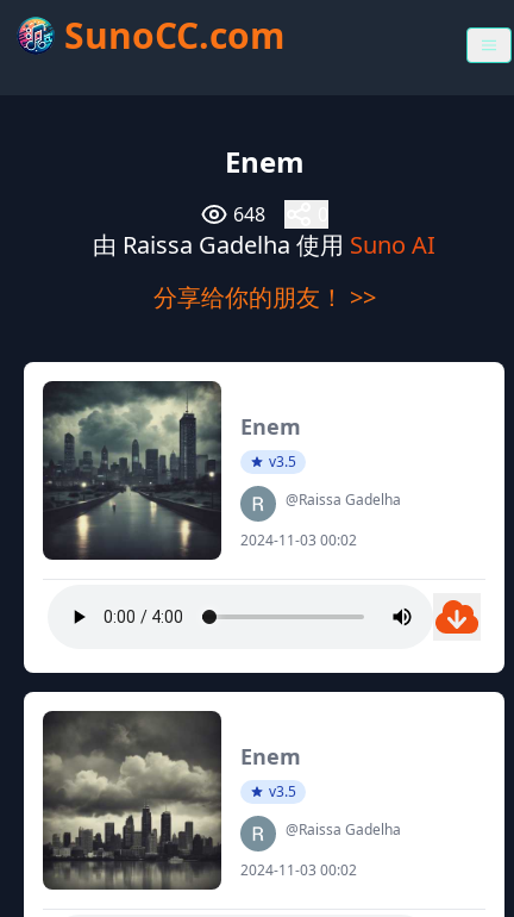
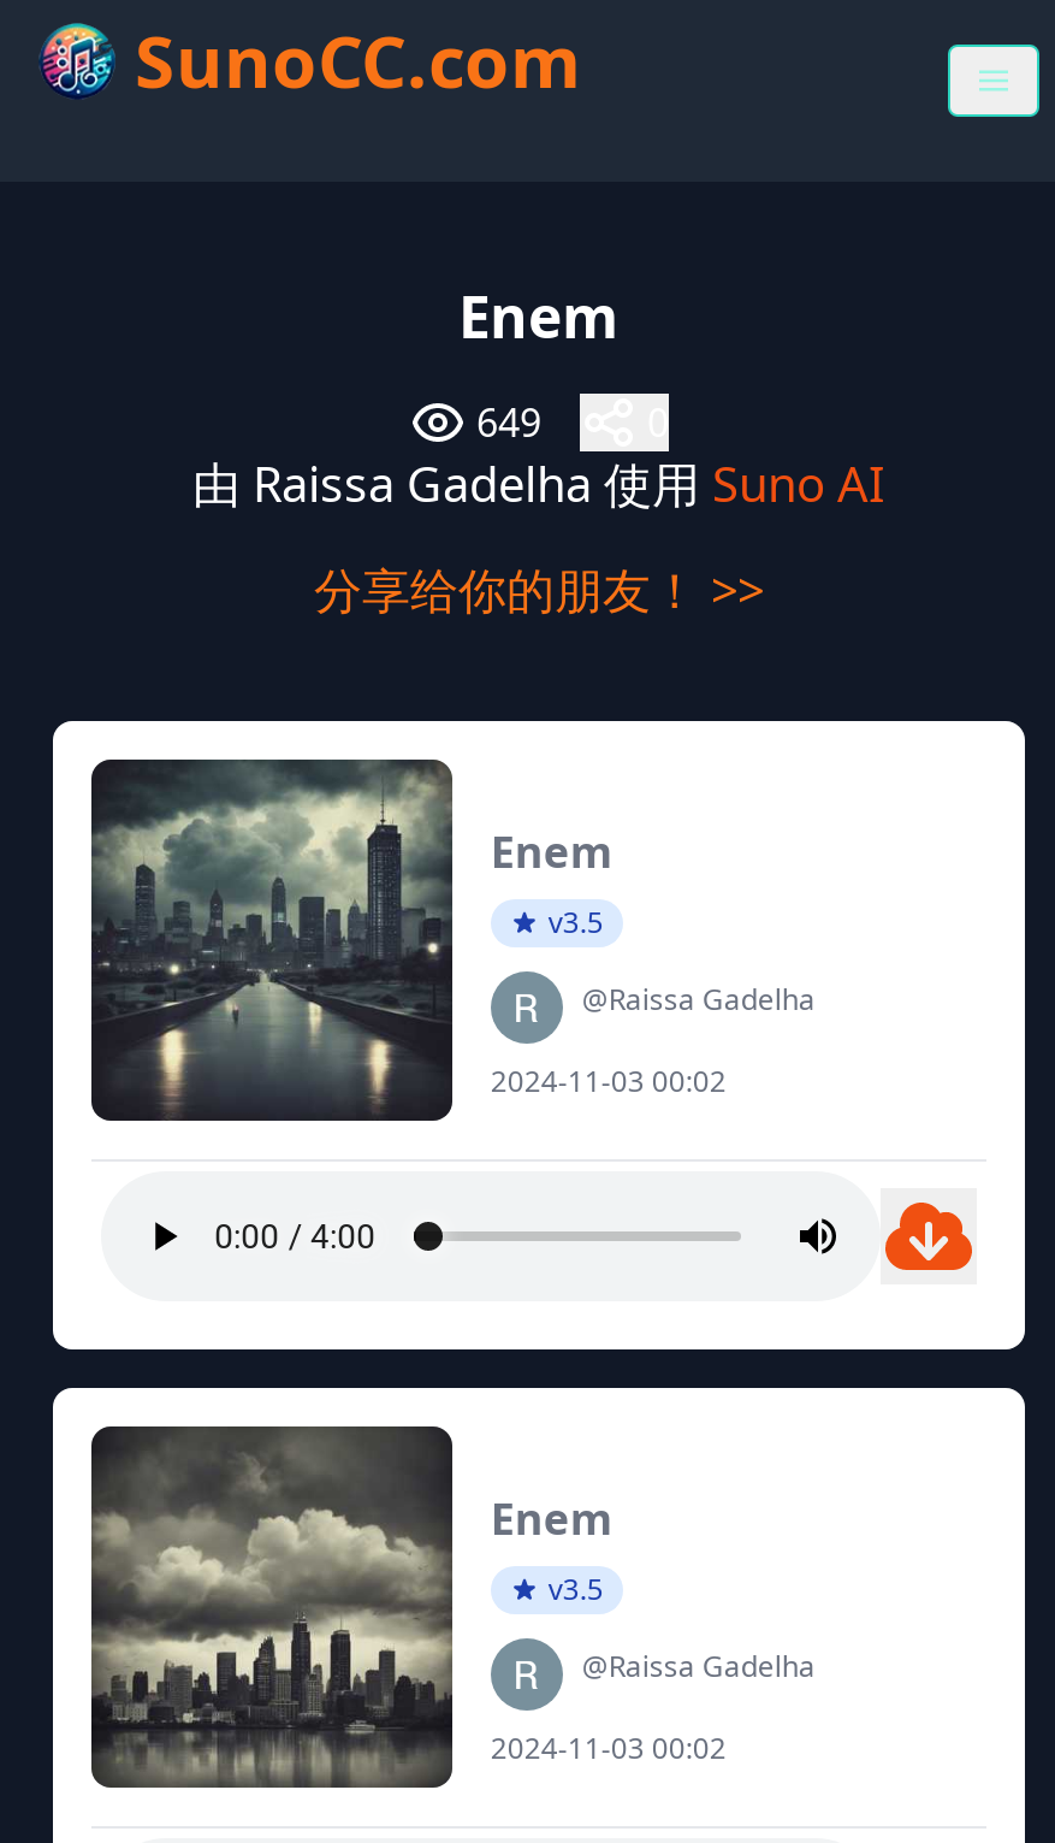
[233,201,328,227] 648 0 -> [476,396,669,449] 649 0

